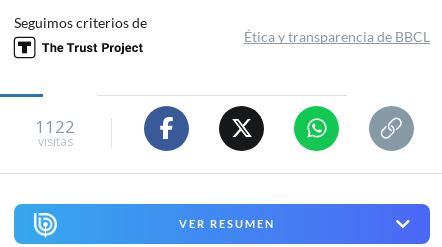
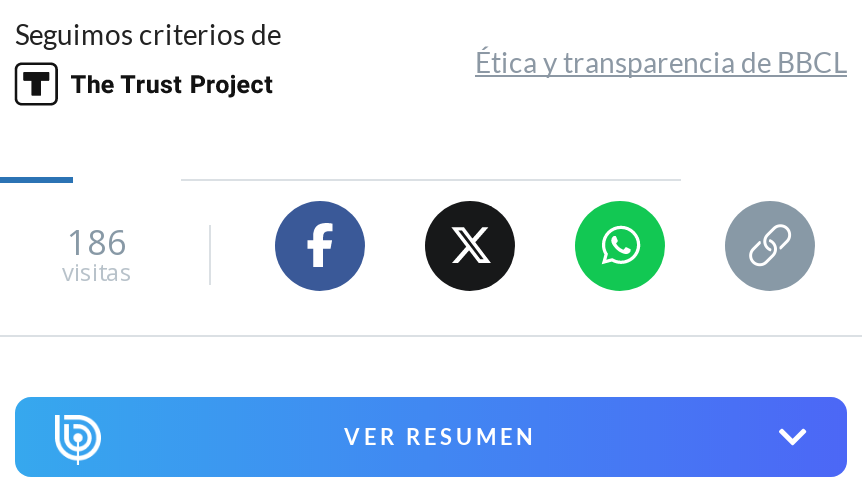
[35,115,75,138] 1122 -> [67,219,127,265] 186

